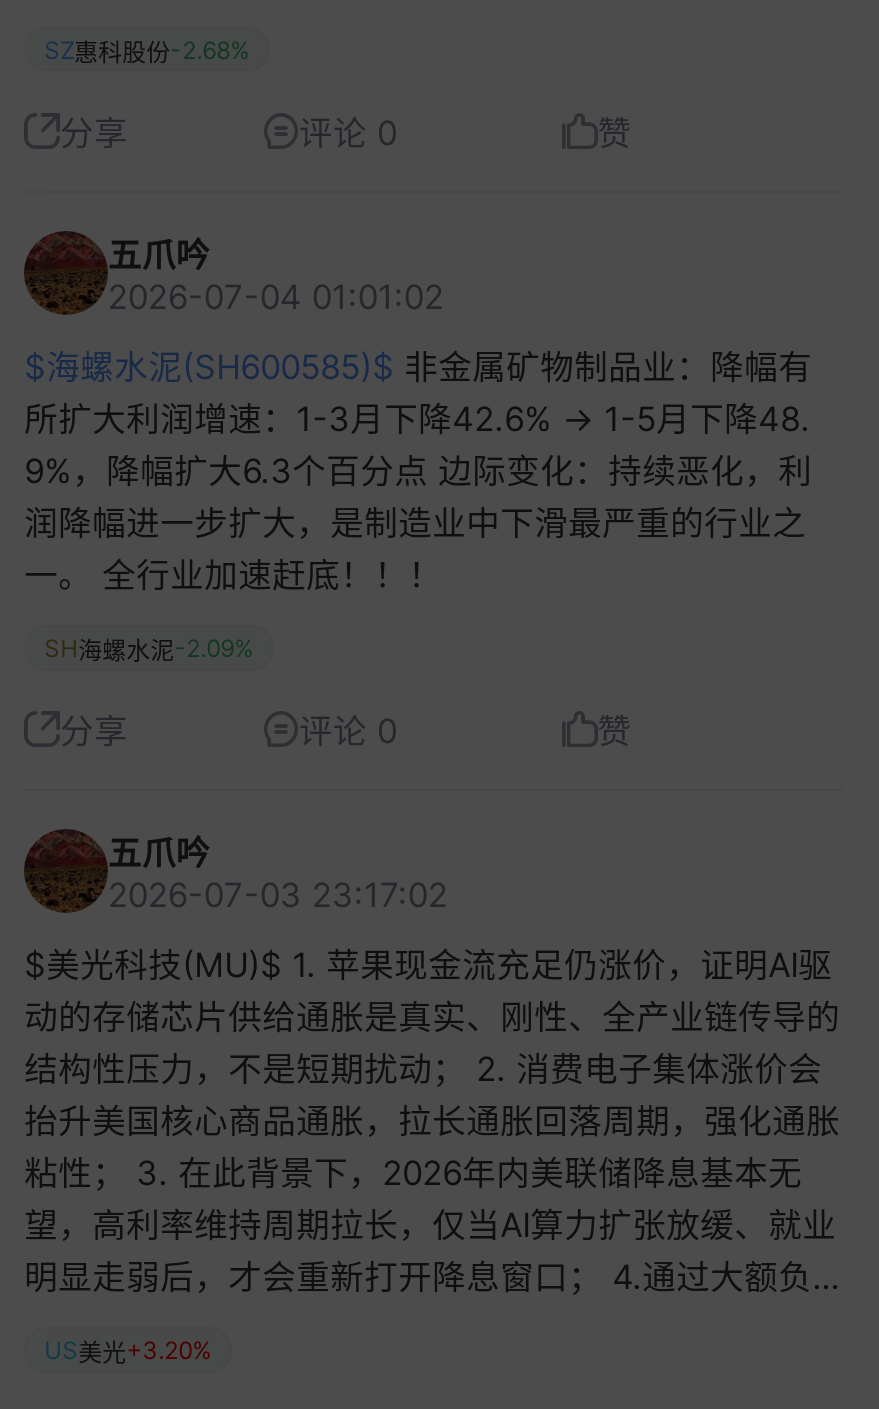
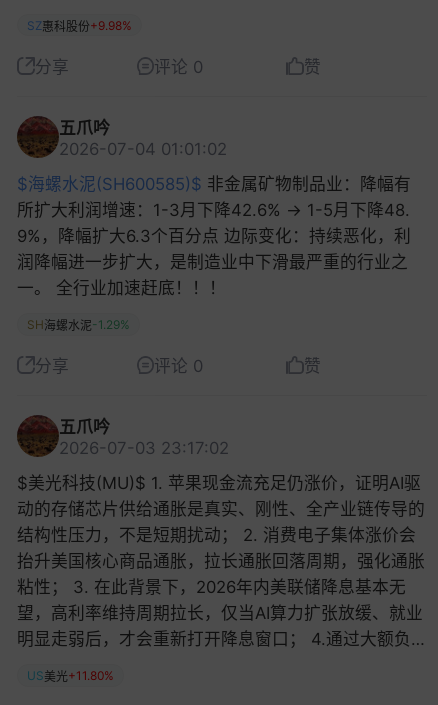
[44,34,250,66] SZ惠科股份-2.68% -> [27,18,132,34] SZ惠科股份+9.98%
[44,632,254,664] SH海螺水泥-2.09% -> [27,317,130,333] SH海螺水泥-1.29%
[44,1335,212,1367] US美光+3.20% -> [27,668,114,684] US美光+11.80%

